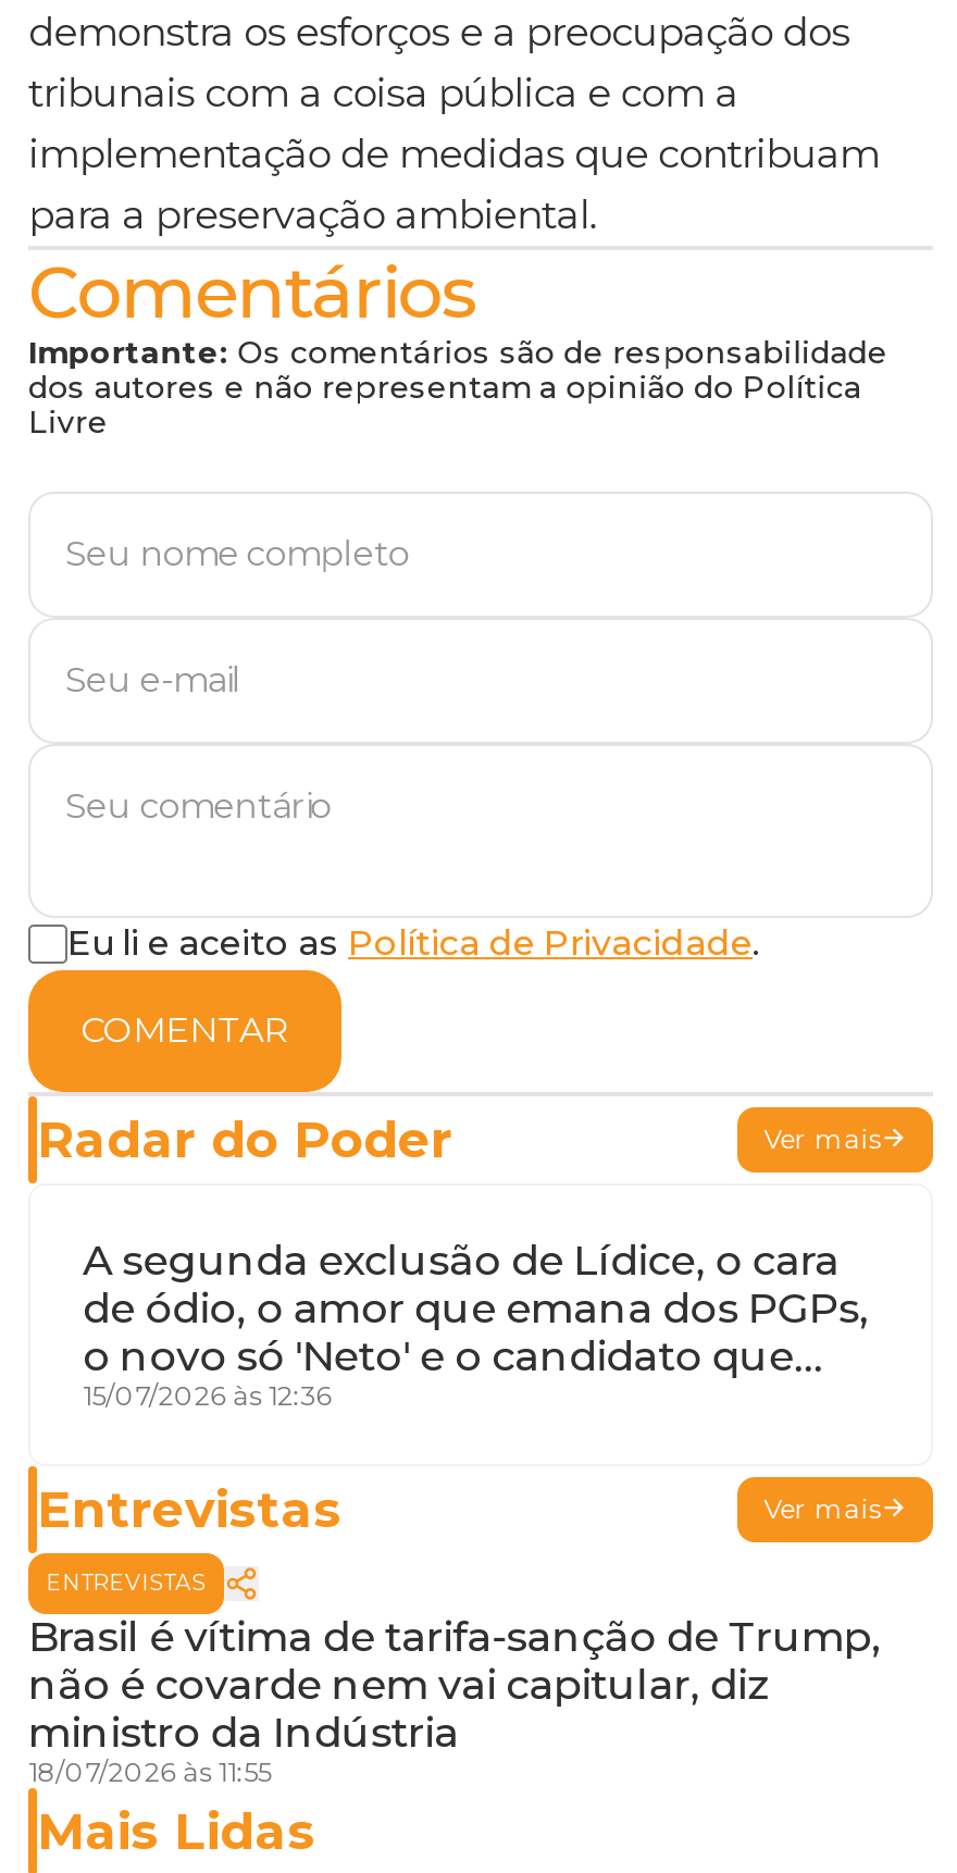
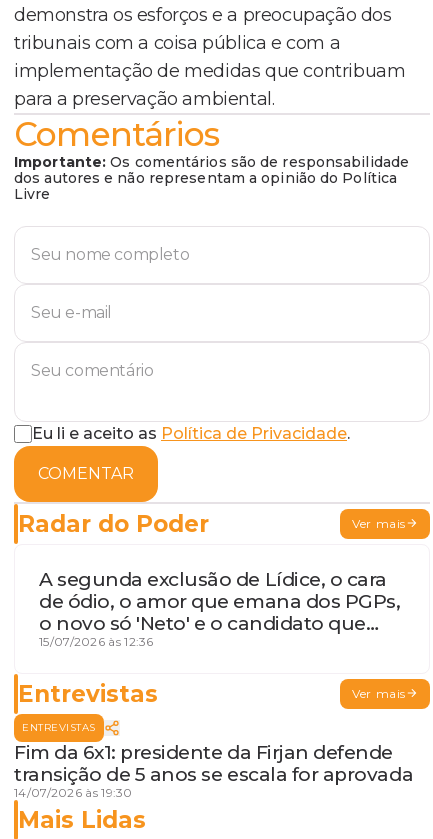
[28,1613,881,1789] Brasil é vítima de tarifa-sanção de Trump, | não é covarde nem vai capitular, diz | ministro da Indústria | 18/07/2026 às 11:55 -> [14,741,413,800] Fim da 6x1: presidente da Firjan defende | transição de 5 anos se escala for aprovada | 14/07/2026 às 19:30

